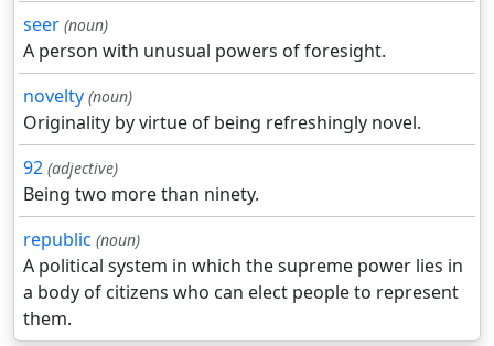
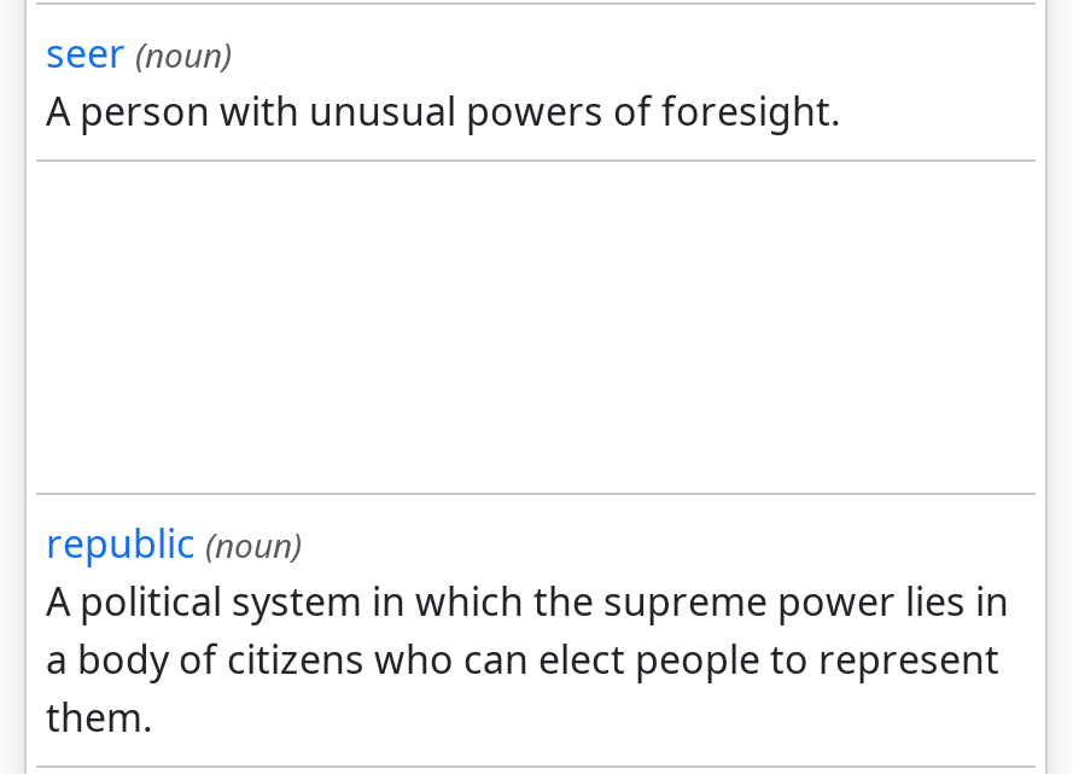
[23,84,421,206] novelty (noun) | Originality by virtue of being refreshingly novel. | 92 (adjective) | Being two more than ninety. -> none

